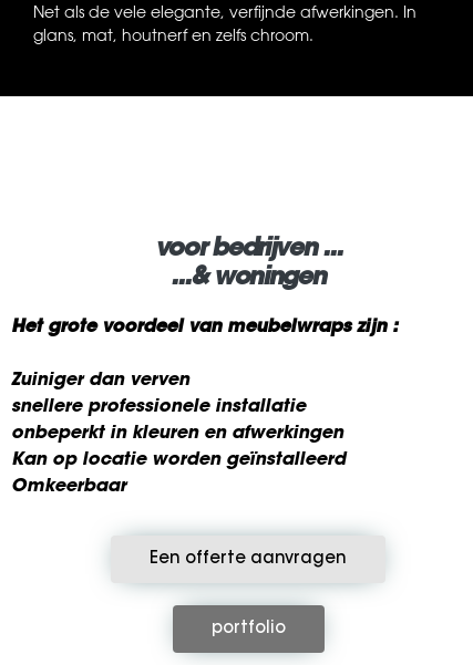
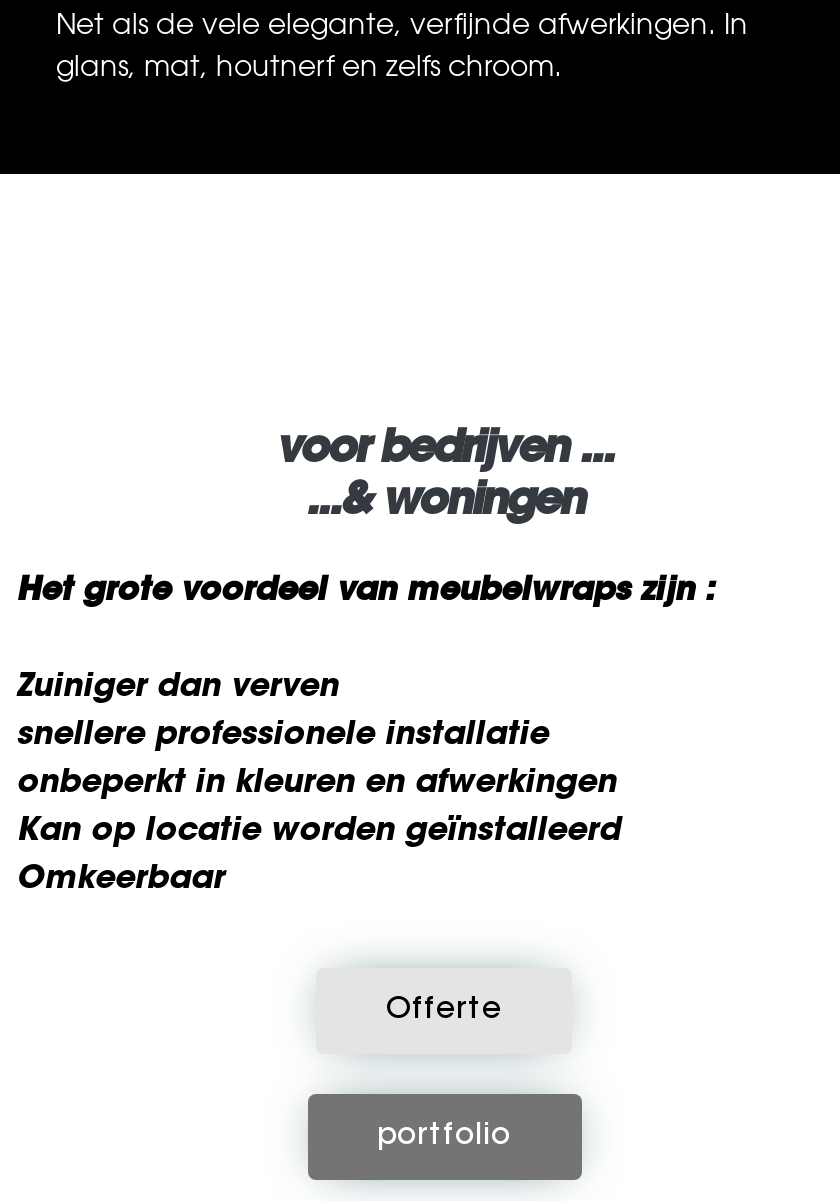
[150,551,347,568] Een offerte aanvragen -> [386,996,502,1026] Offerte

